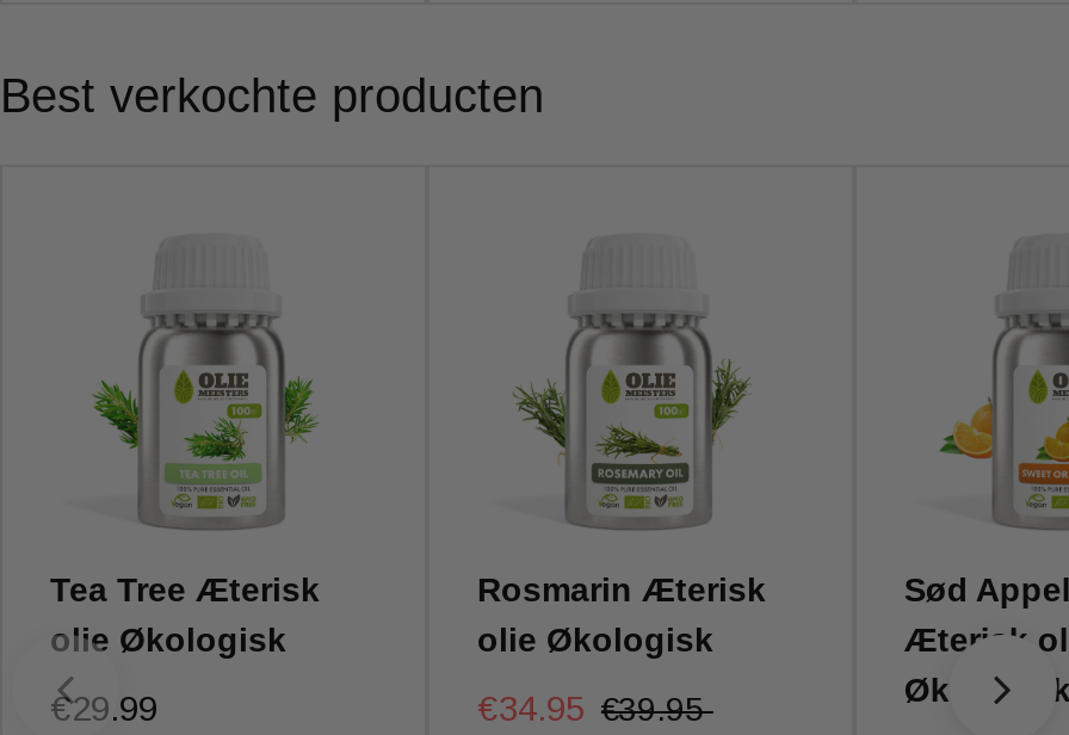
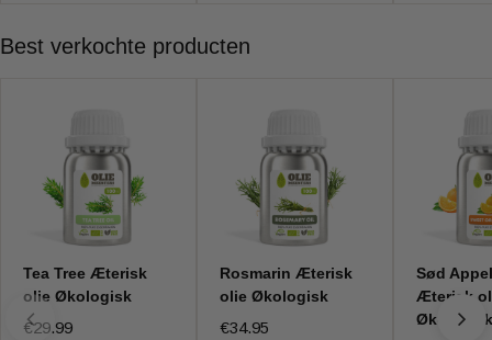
[477,688,713,729] €34.95 €39.95 -> [220,319,269,337] €34.95

